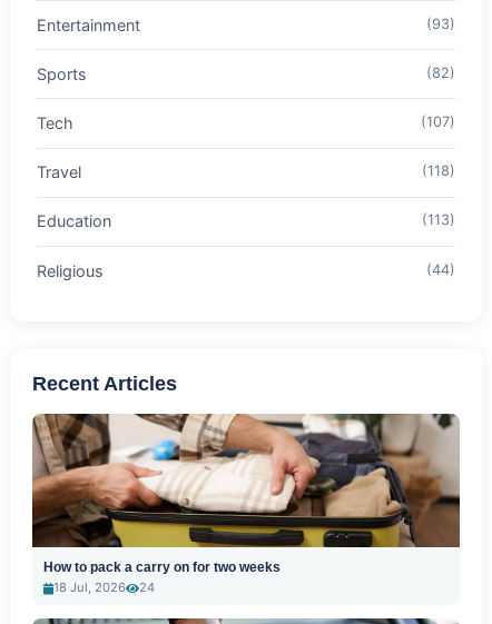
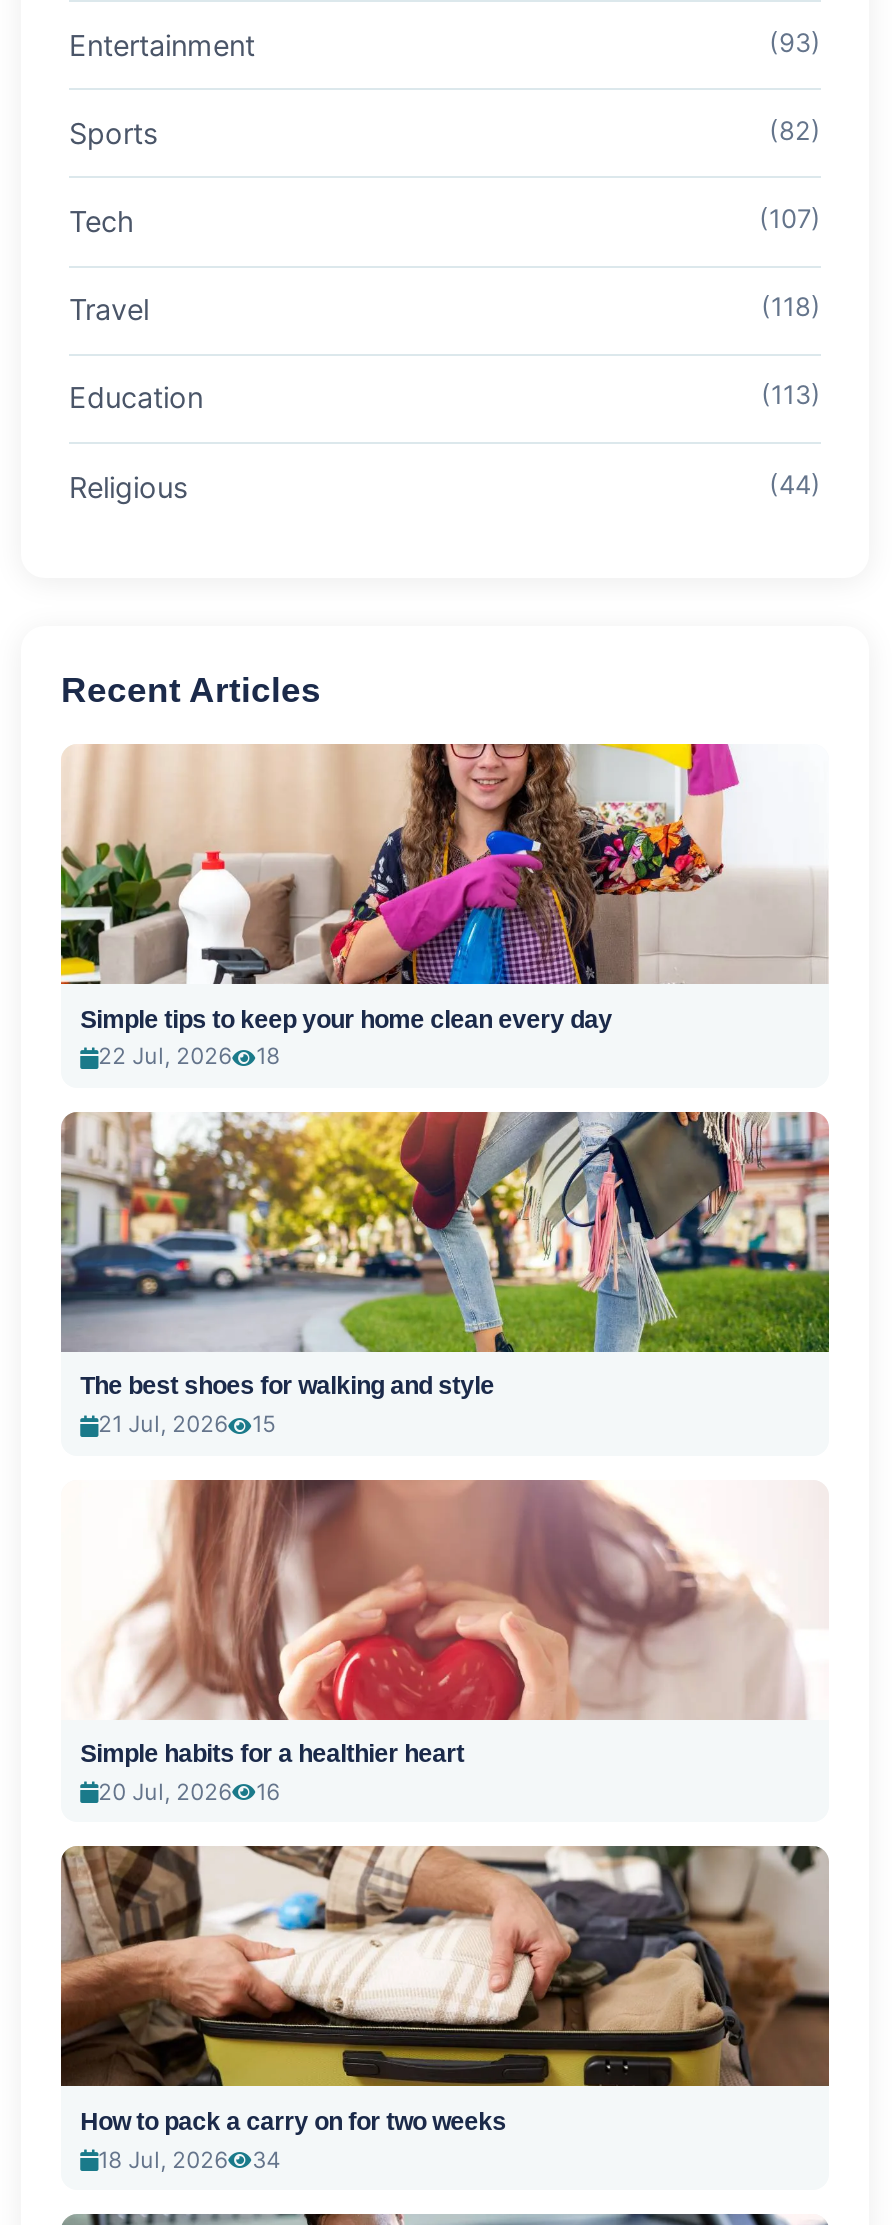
none -> [59,742,829,1071] [image] | Simple tips to keep your home clean every day | 22 Jul, 2026 | 18
none -> [59,1110,831,1438] [image] | The best shoes for walking and style | 21 Jul, 2026 | 15
none -> [80,1476,803,1806] [image] | Simple habits for a healthier heart | 20 Jul, 2026 | 16
[53,580,154,595] 18 Jul, 2026 24 -> [98,2145,280,2173] 18 Jul, 2026 34

